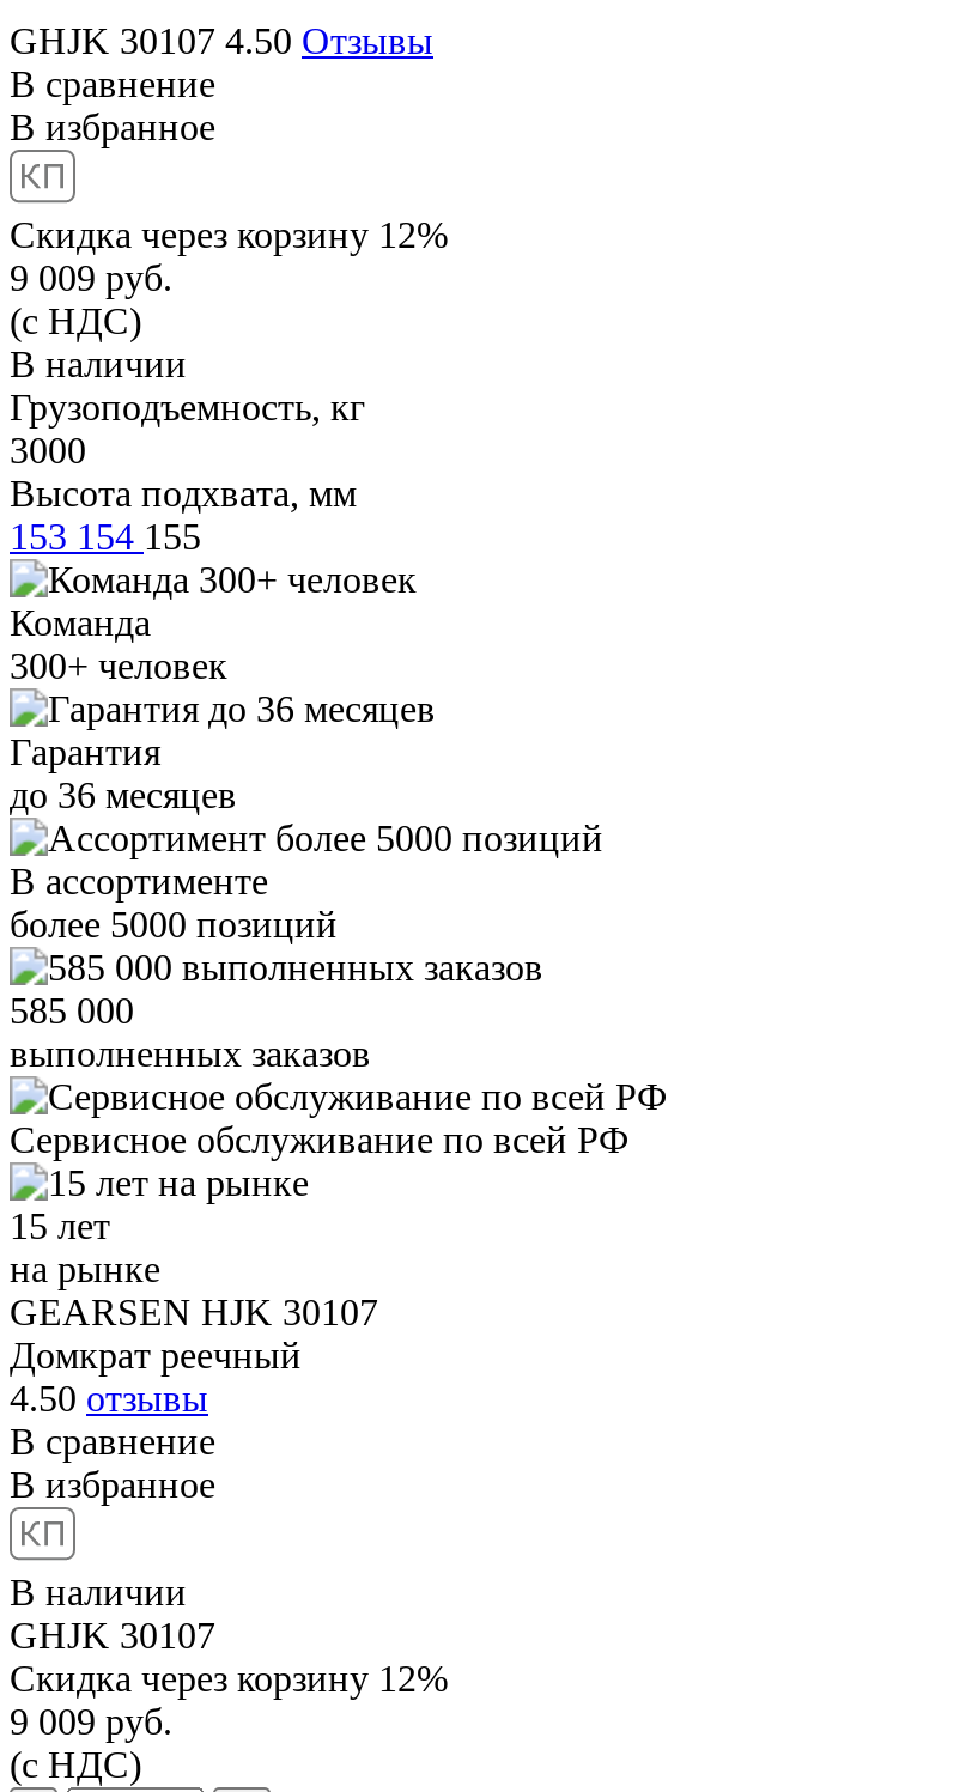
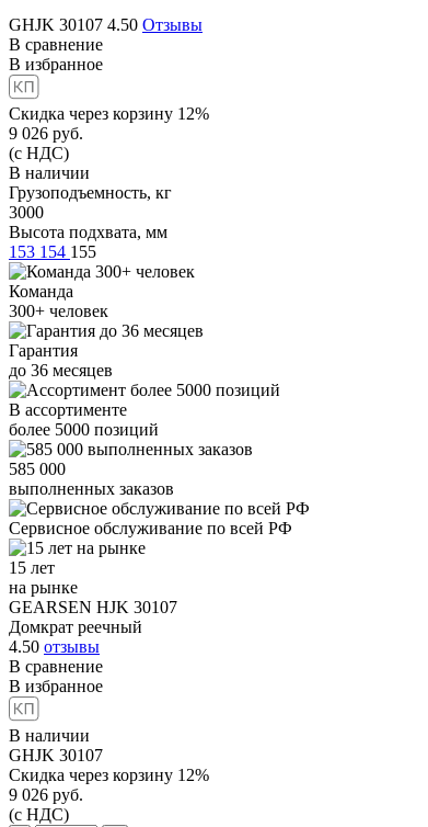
[10,257,172,298] 9 009 руб. -> [9,124,83,142] 9 026 руб.
[10,1701,172,1741] 9 009 руб. -> [9,785,83,804] 9 026 руб.

